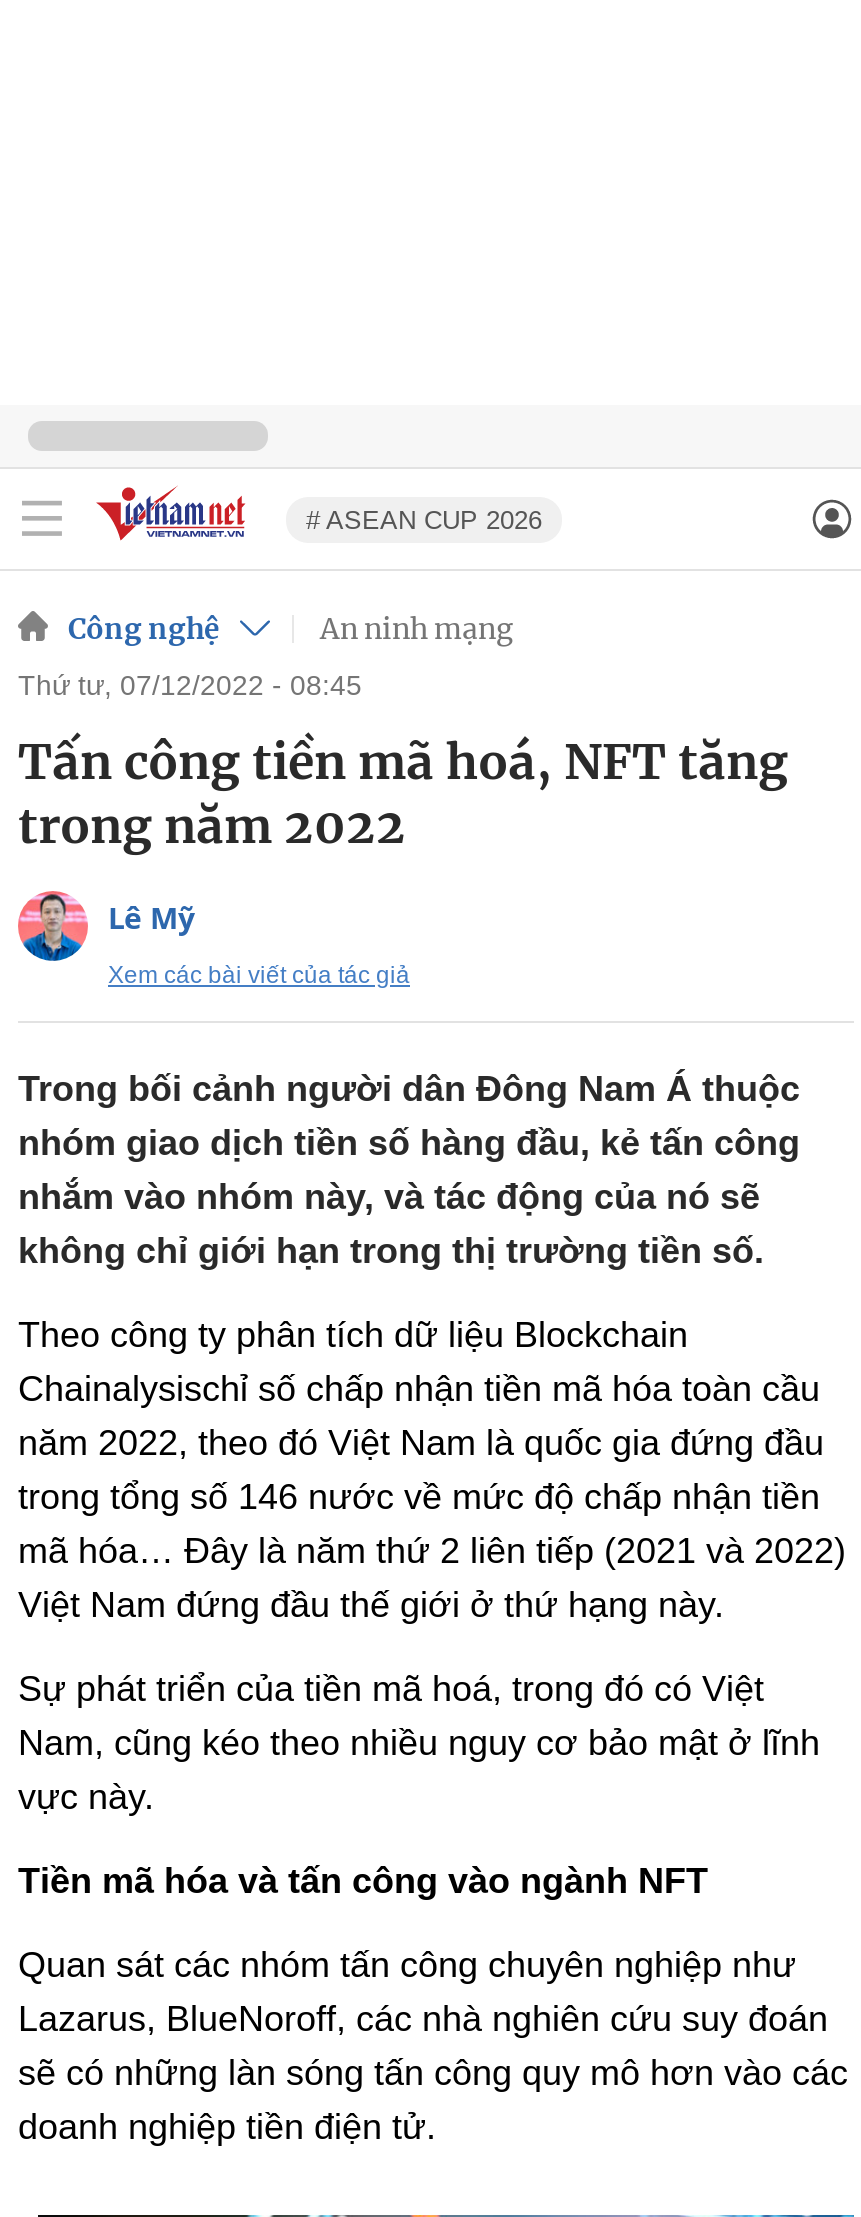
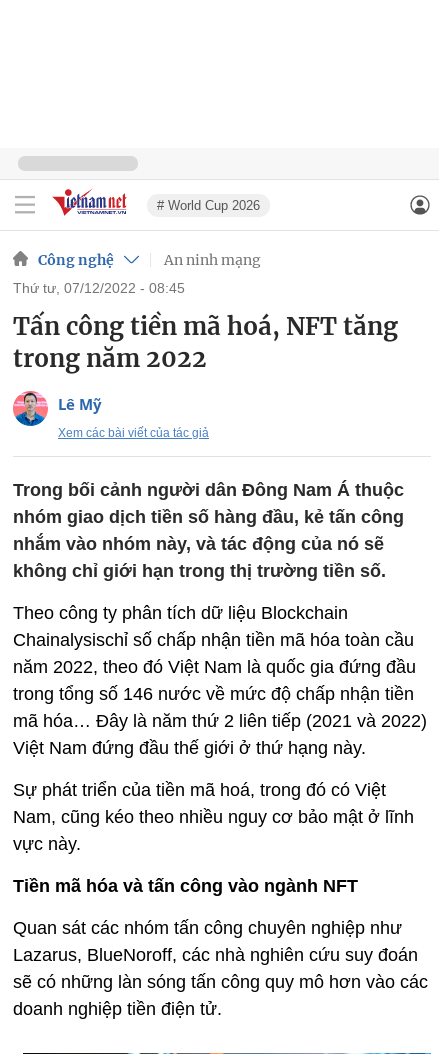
[306,504,542,534] # ASEAN CUP 2026 -> [157,197,260,212] # World Cup 2026

